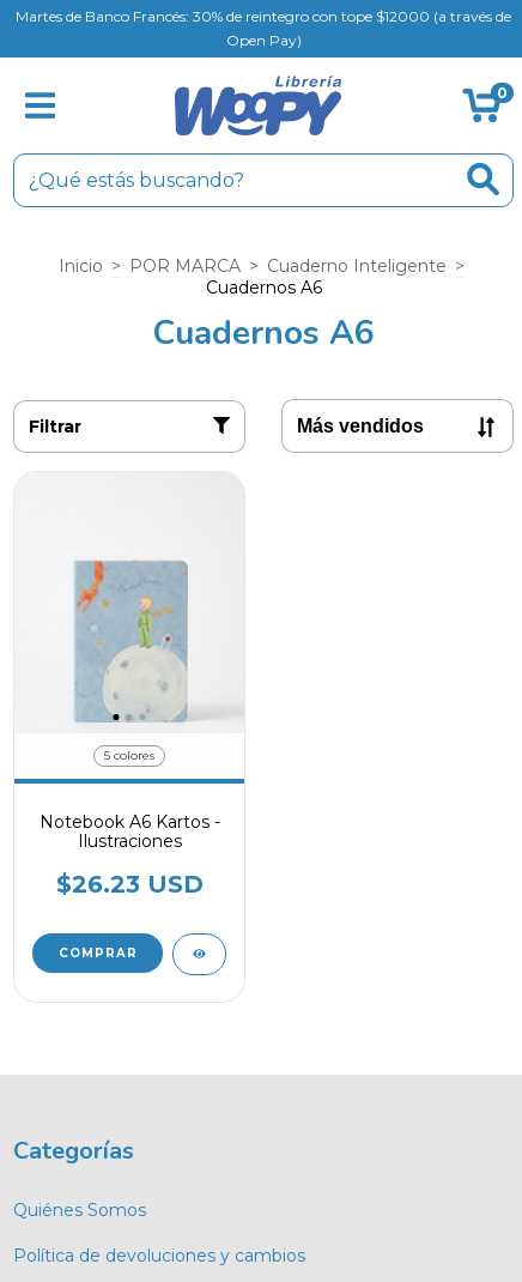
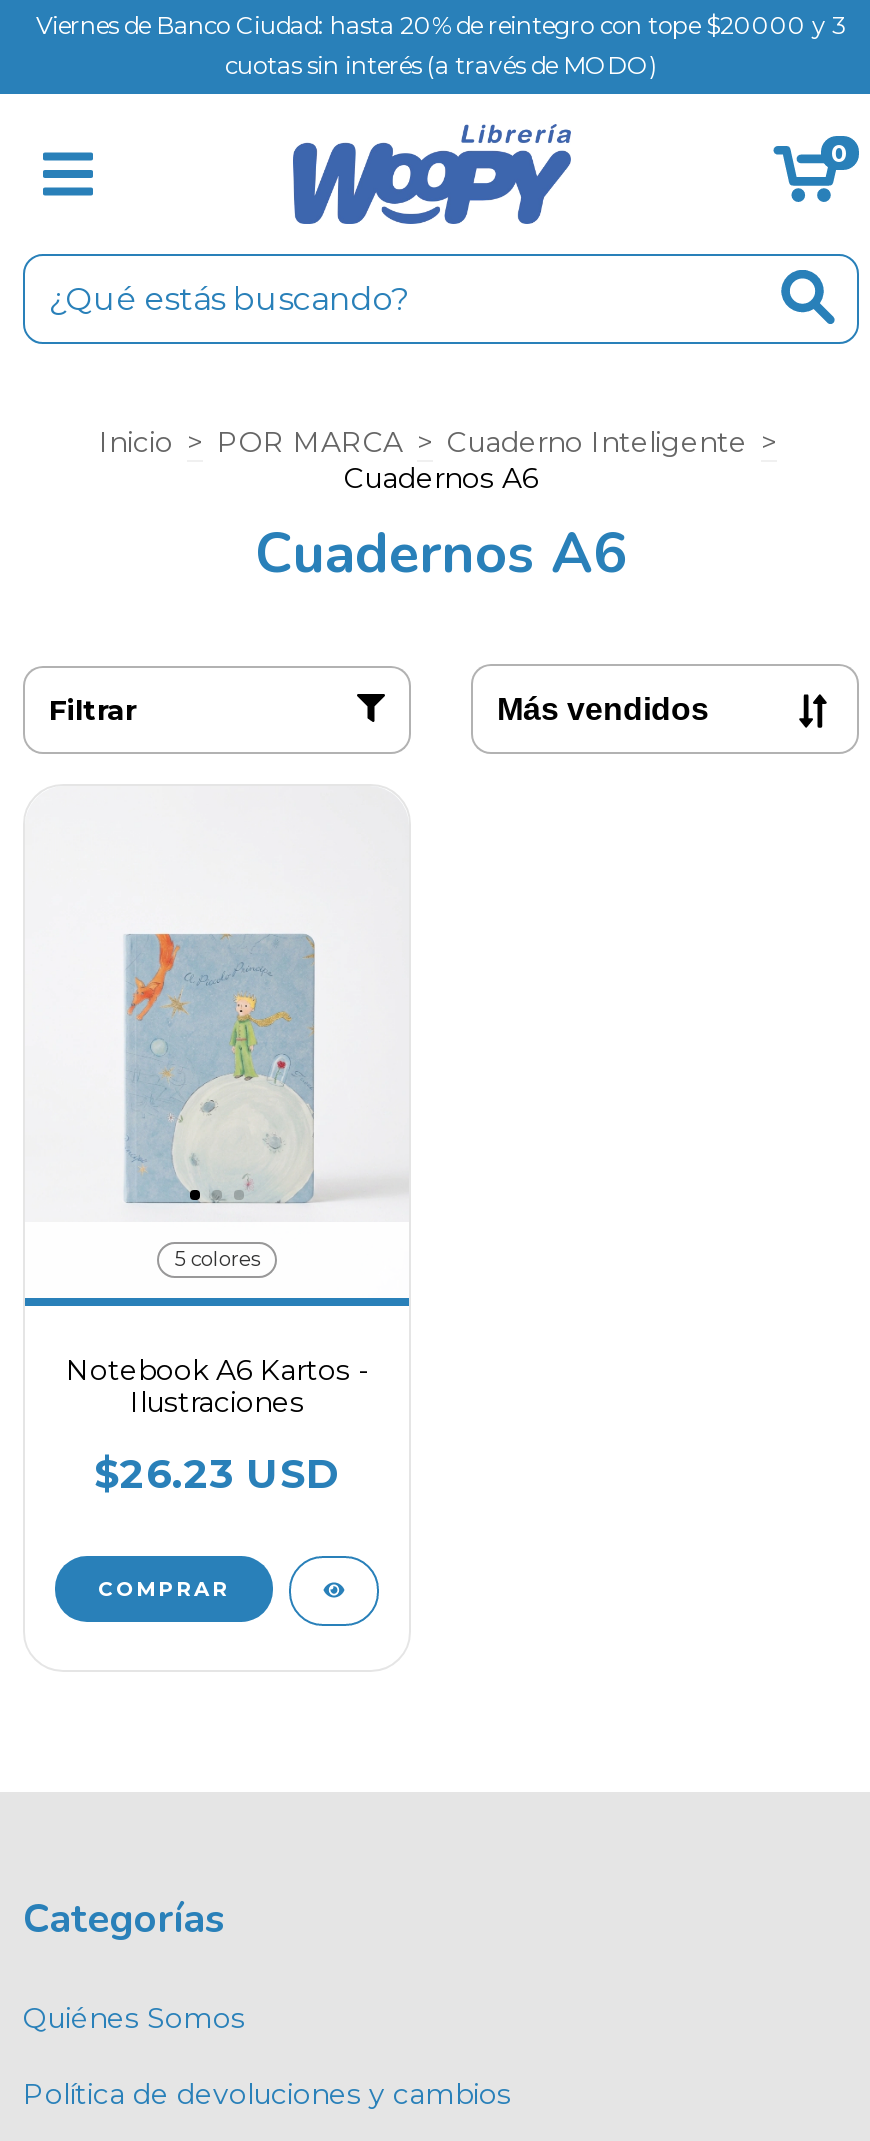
[16,7,511,49] Martes de Banco Francés: 30% de reintegro con tope $12000 (a través de | Open Pay) -> [36,10,846,80] Viernes de Banco Ciudad: hasta 20% de reintegro con tope $20000 y 3 | cuotas sin interés (a través de MODO)

